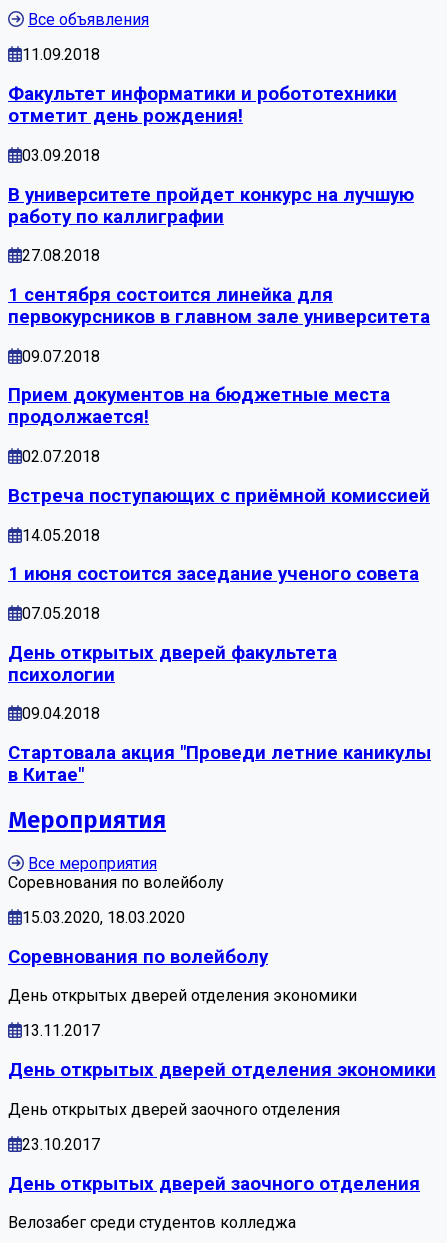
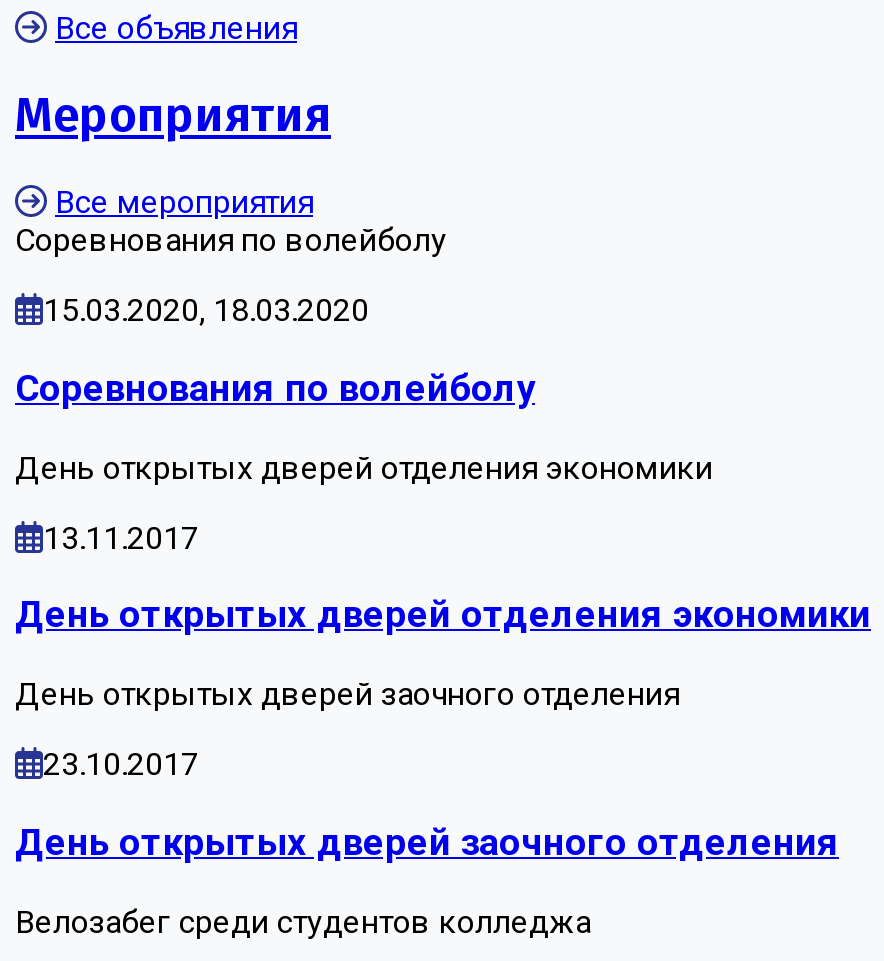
[8,45,431,786] 11.09.2018 | Факультет информатики и робототехники | отметит день рождения! | 03.09.2018 | В университете пройдет конкурс на лучшую | работу по каллиграфии | 27.08.2018 | 1 сентября состоится линейка для | первокурсников в главном зале университета | 09.07.2018 | Прием документов на бюджетные места | продолжается! | 02.07.2018 | Встреча поступающих с приёмной комиссией | 14.05.2018 | 1 июня состоится заседание ученого совета | 07.05.2018 | День открытых дверей факультета | психологии | 09.04.2018 | Стартовала акция "Проведи летние каникулы | в Китае" -> none

